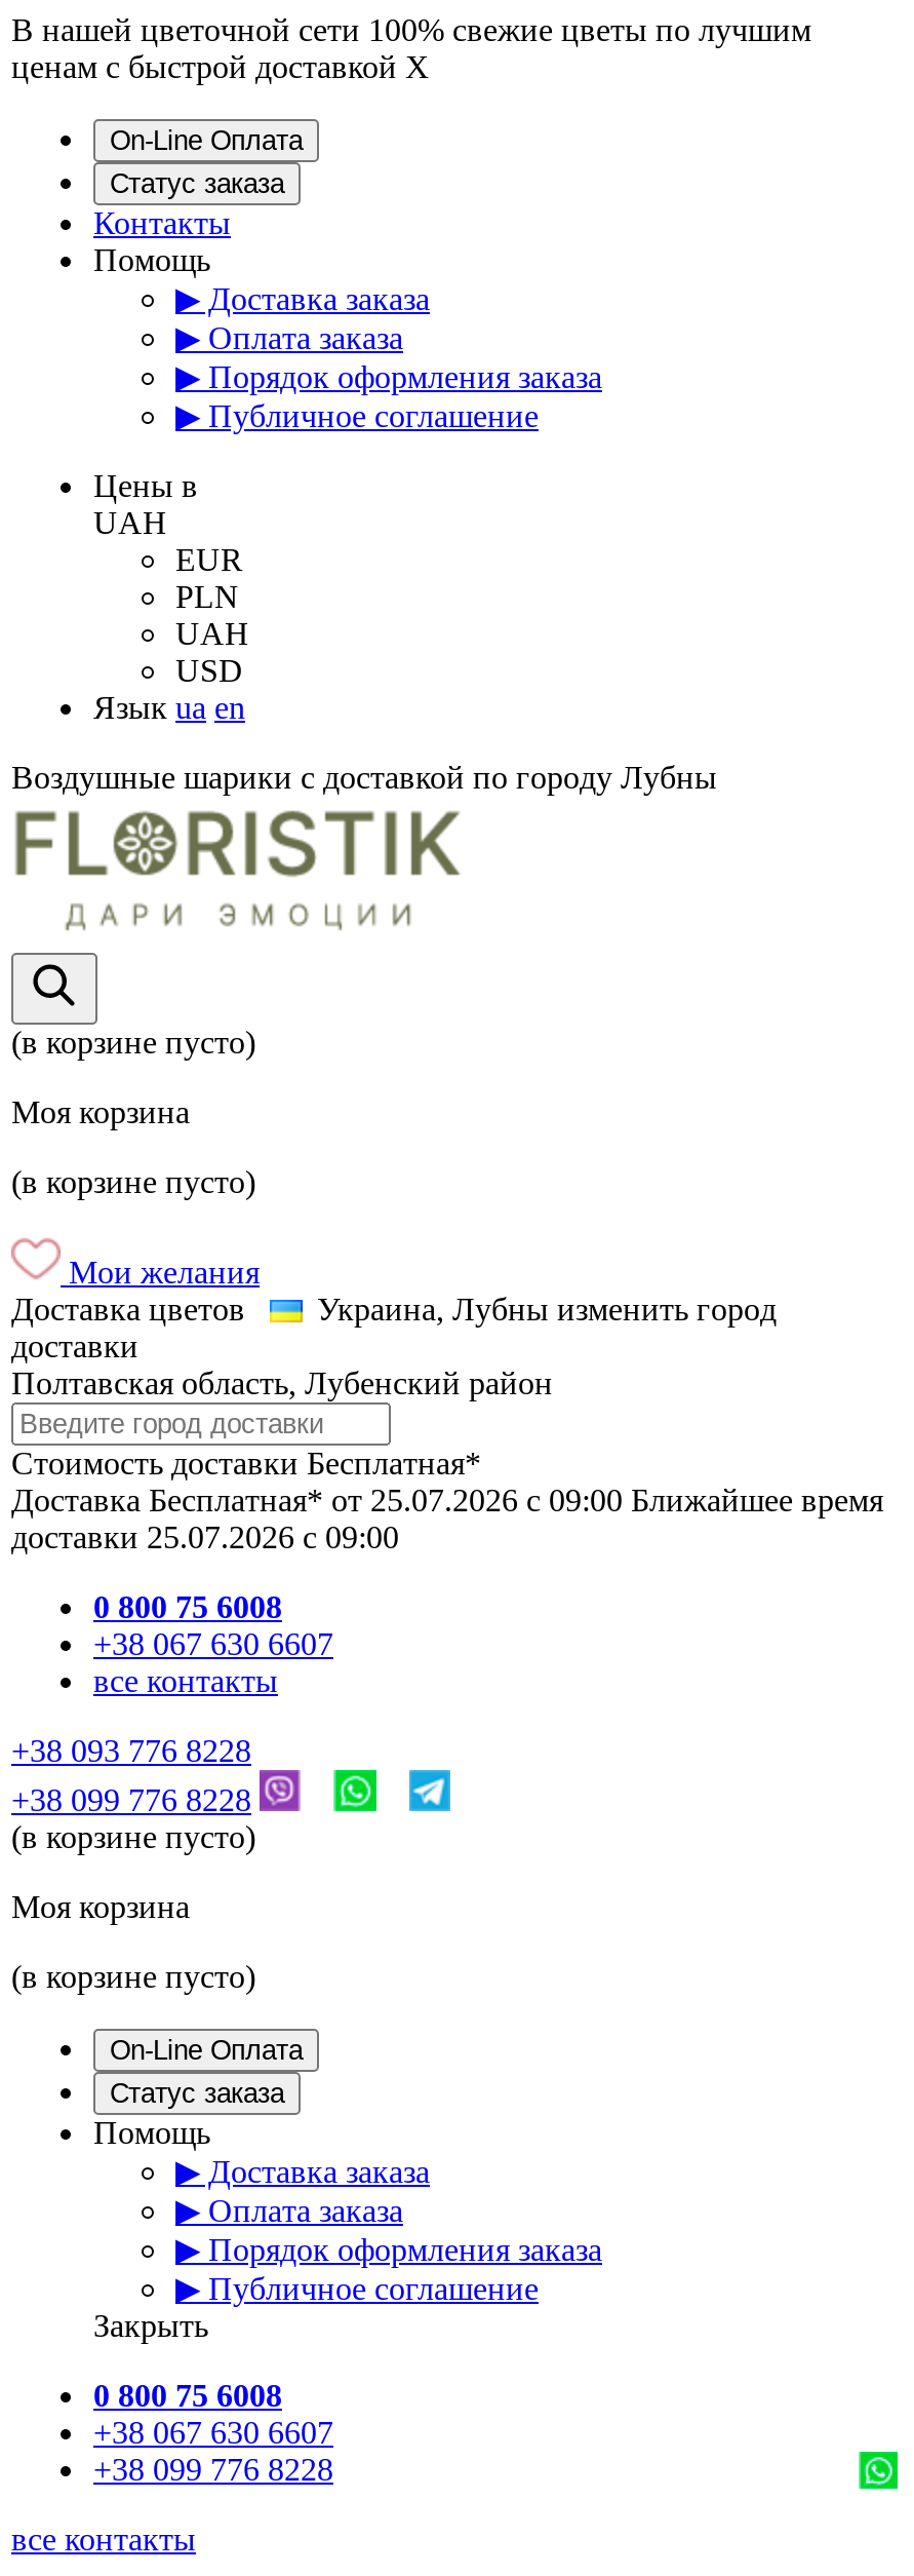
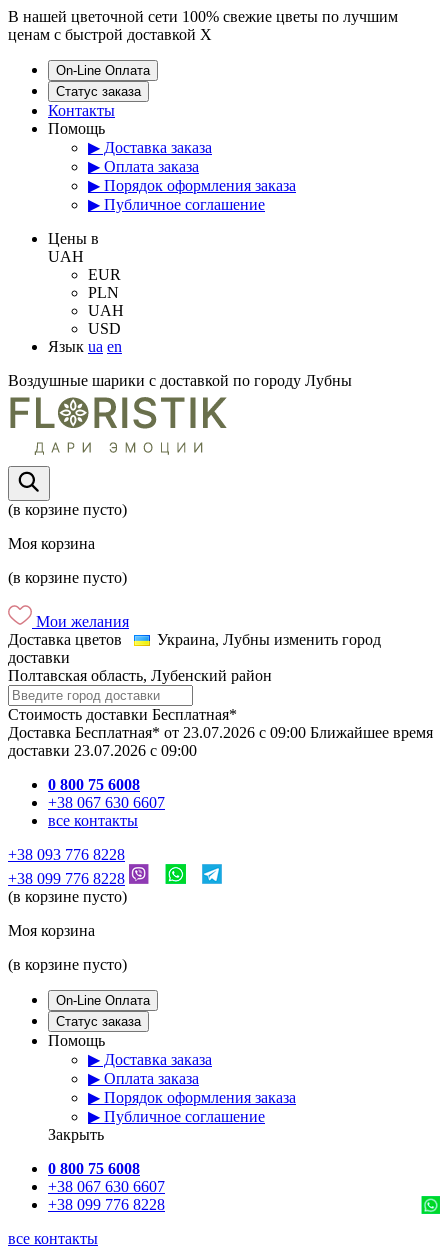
[11,1483,883,1517] Доставка Бесплатная* от 25.07.2026 c 09:00 Ближайшее время -> [8,724,433,741] Доставка Бесплатная* от 23.07.2026 c 09:00 Ближайшее время
[11,1520,399,1554] доставки 25.07.2026 c 09:00 -> [8,742,197,759] доставки 23.07.2026 c 09:00

